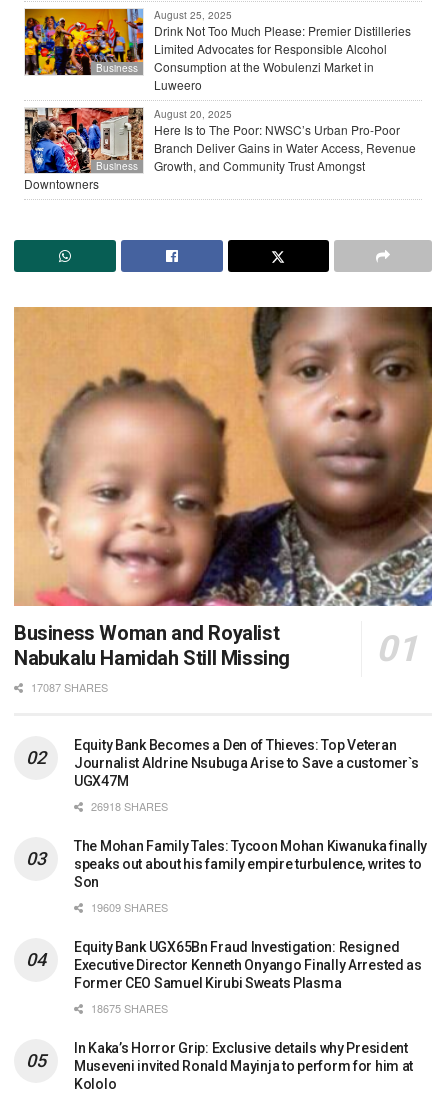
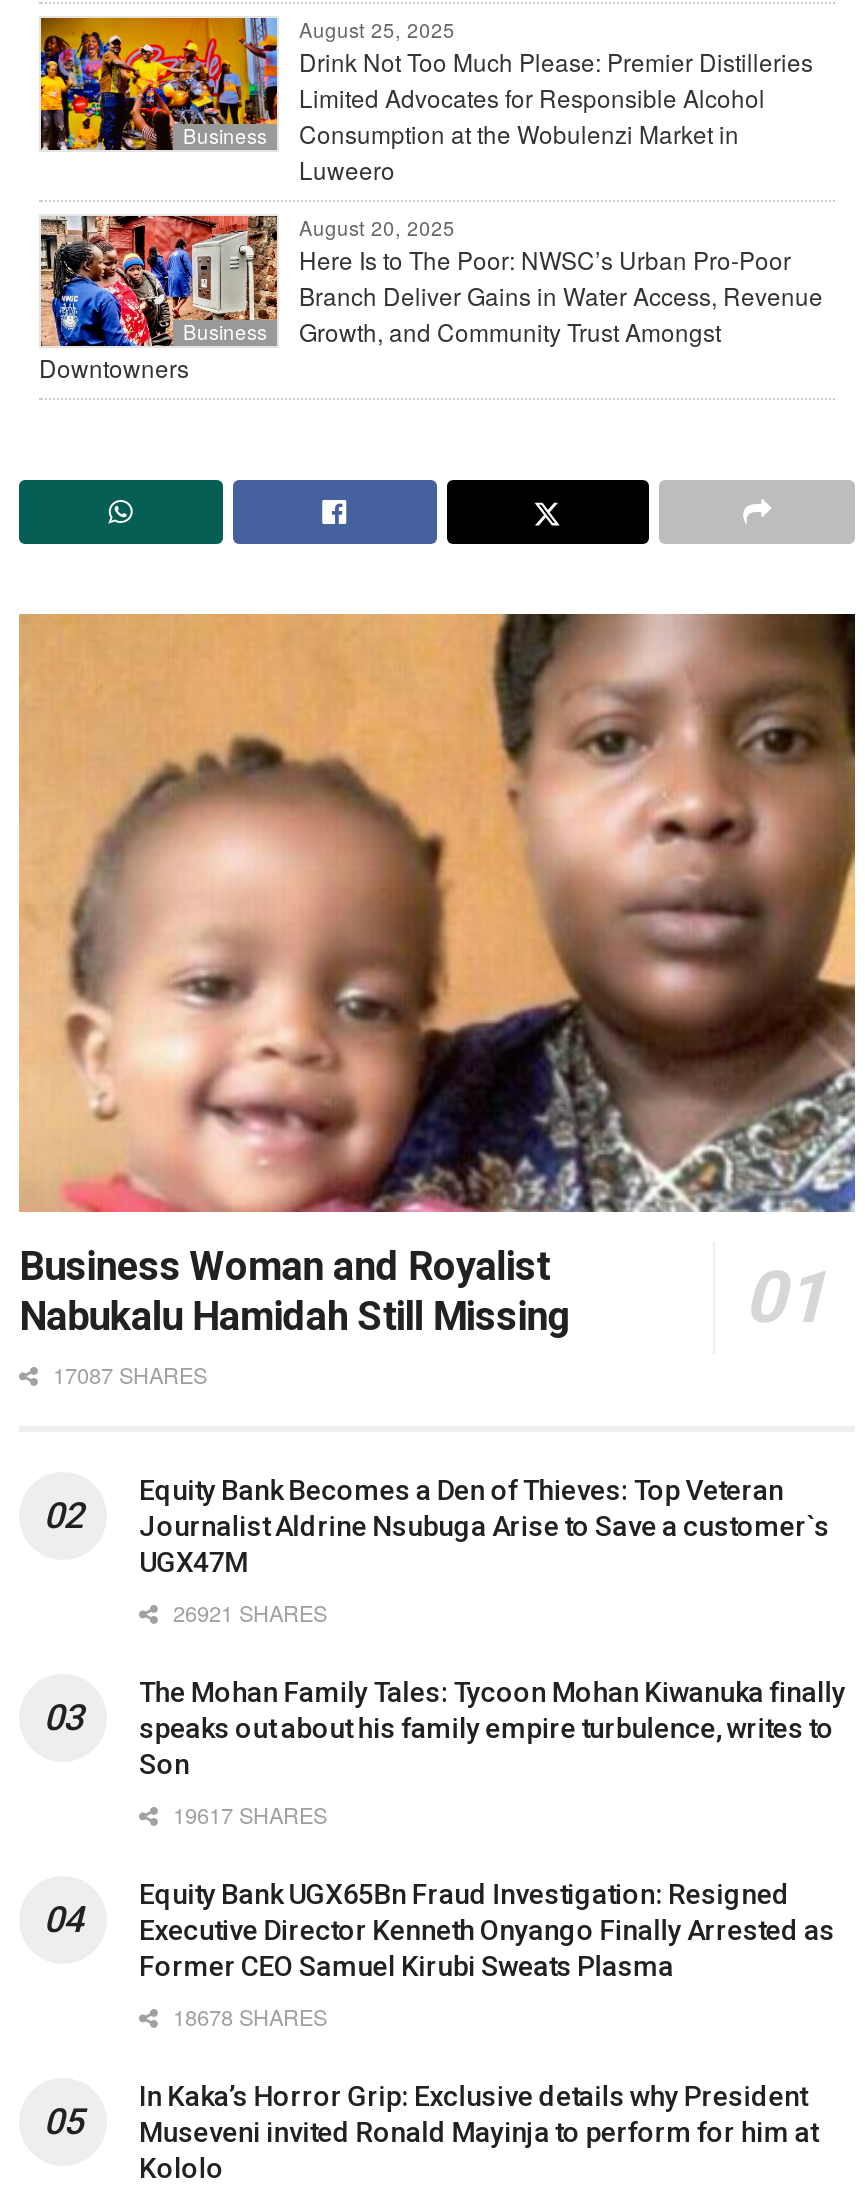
[88,797,168,813] 26918 SHARES -> [167,1595,327,1627] 26921 SHARES
[88,898,168,914] 19609 SHARES -> [167,1797,327,1829] 19617 SHARES
[88,999,168,1015] 18675 SHARES -> [167,1999,327,2031] 18678 SHARES

